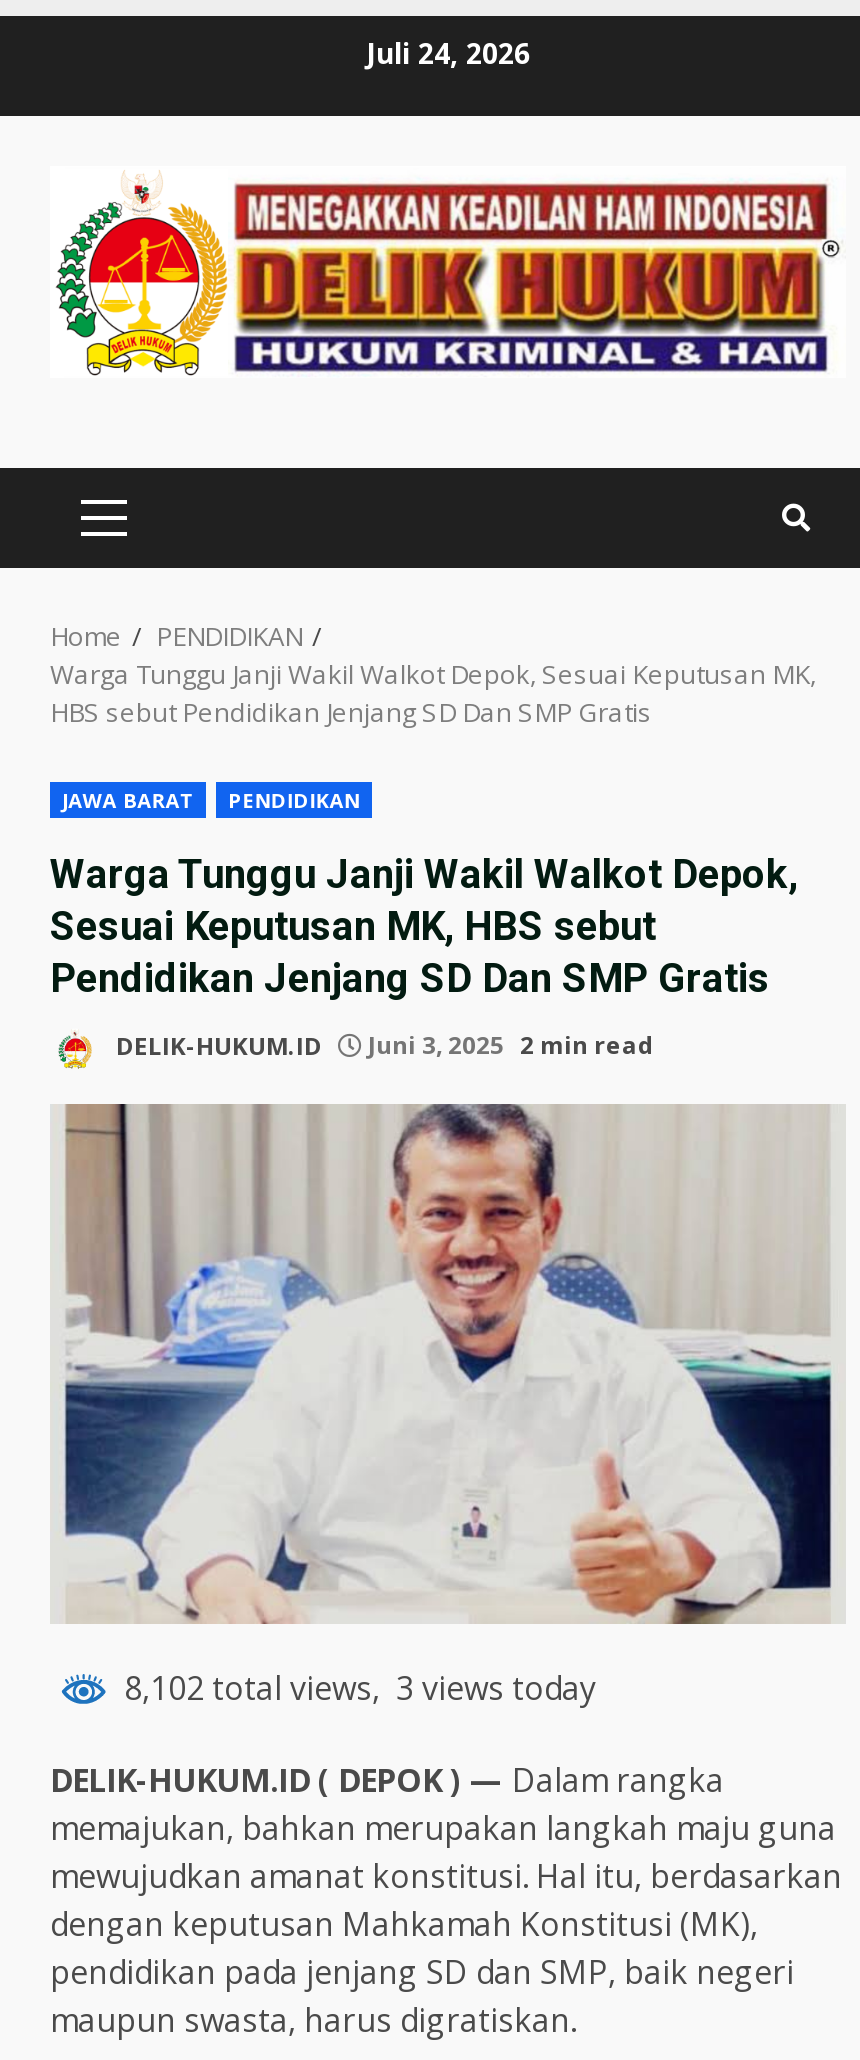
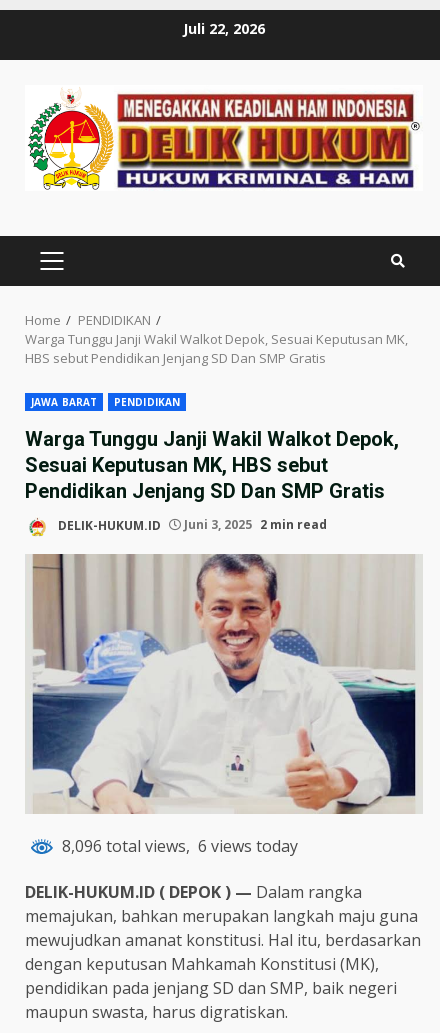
[366,33,530,71] Juli 24, 2026 -> [183,18,265,37] Juli 22, 2026
[108,1666,596,1710] 8,102 total views, 3 views today -> [54,835,298,857] 8,096 total views, 6 views today

